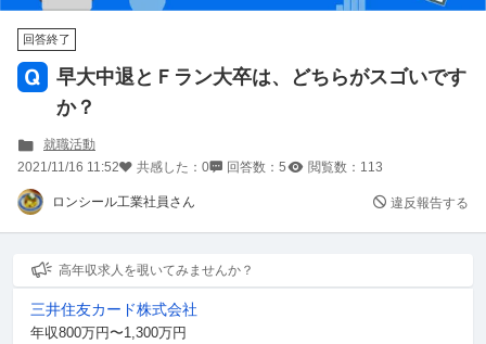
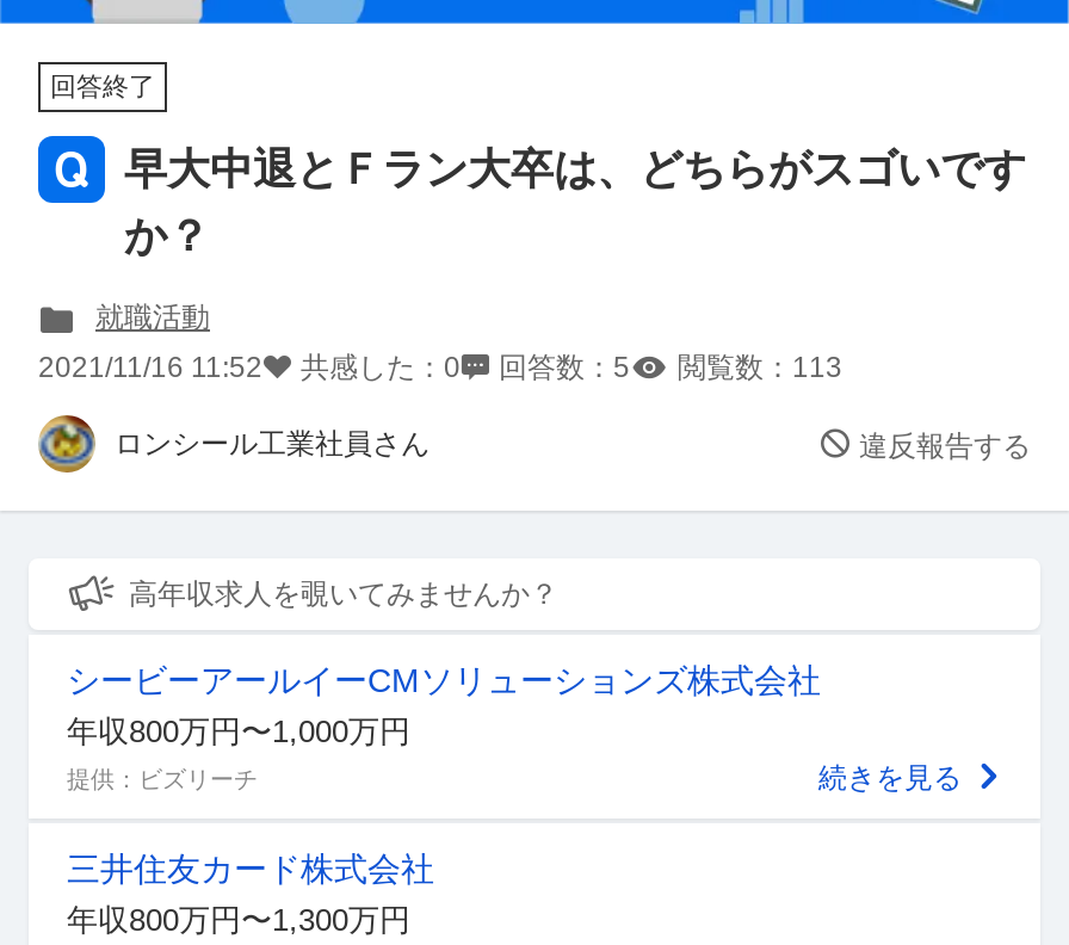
none -> [67,662,962,795] シービーアールイーCMソリューションズ株式会社 | 年収800万円〜1,000万円 | 提供：ビズリーチ | 続きを見る

